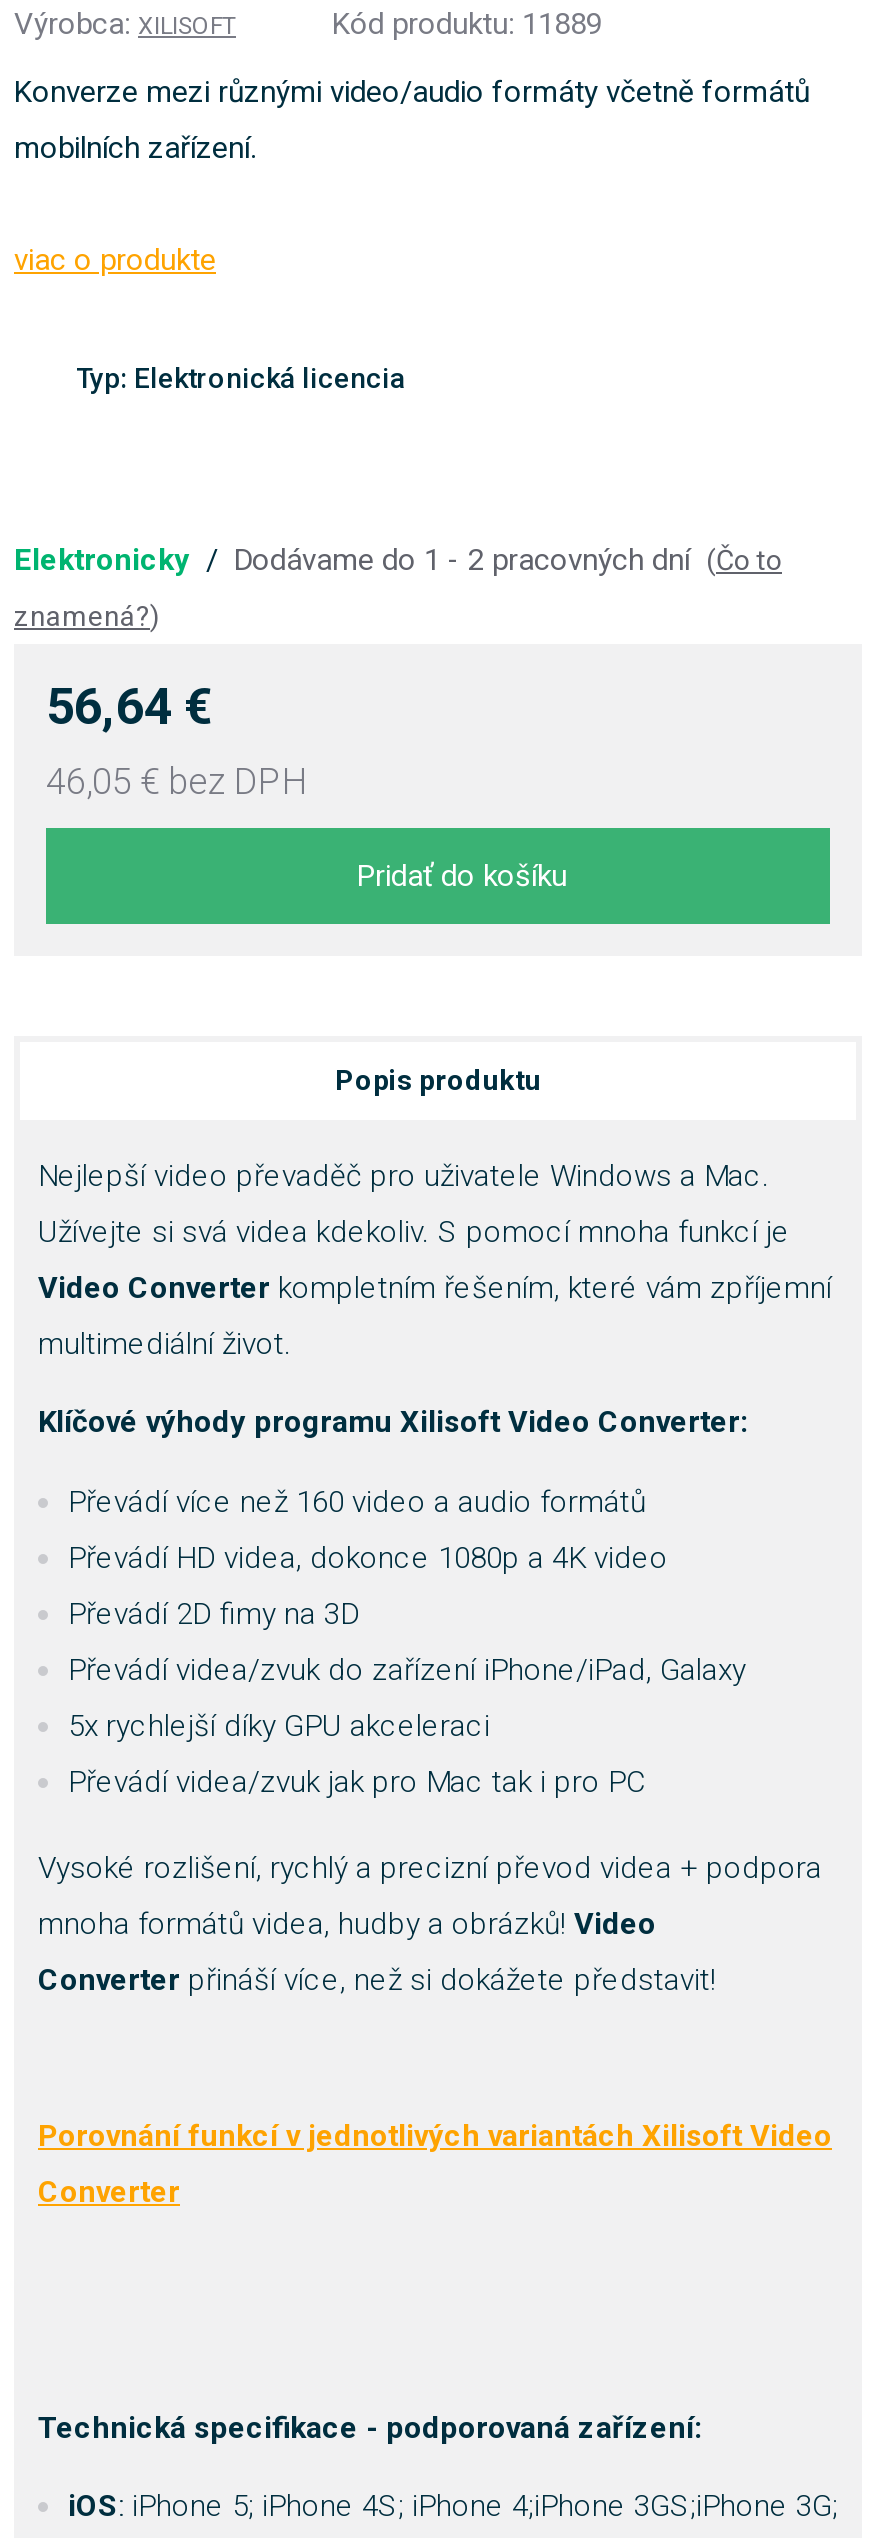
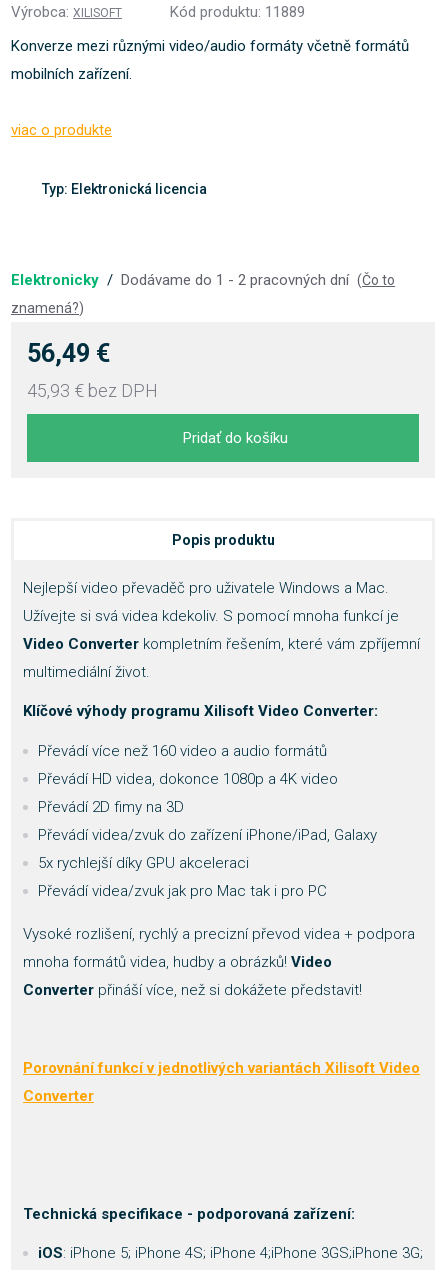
[46,678,212,736] 56,64 € -> [27,339,110,368] 56,49 €
[46,760,308,802] 46,05 € bez DPH -> [27,380,158,401] 45,93 € bez DPH

